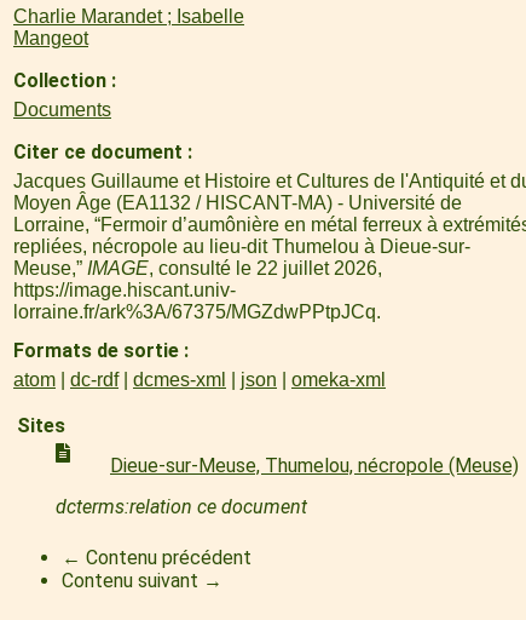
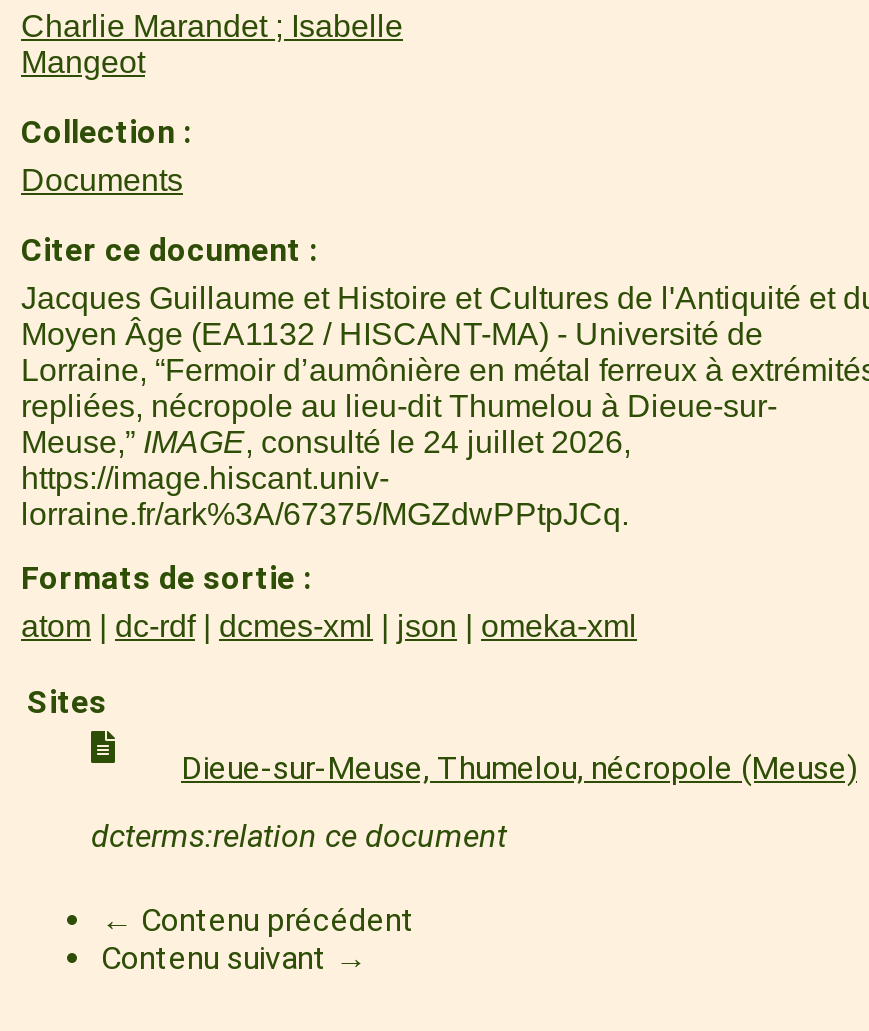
[13,258,382,278] Meuse,” IMAGE, consulté le 22 juillet 2026, -> [21,425,631,459] Meuse,” IMAGE, consulté le 24 juillet 2026,

